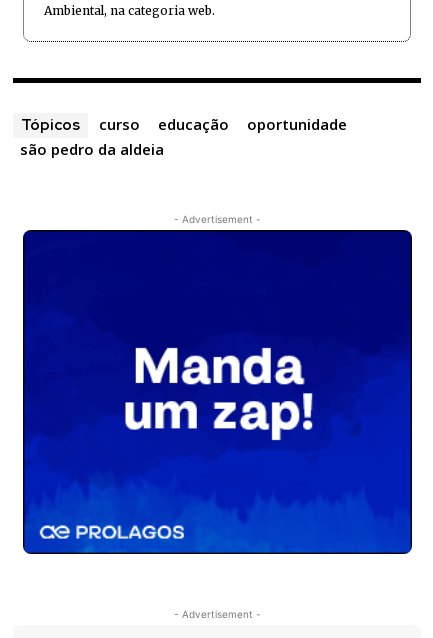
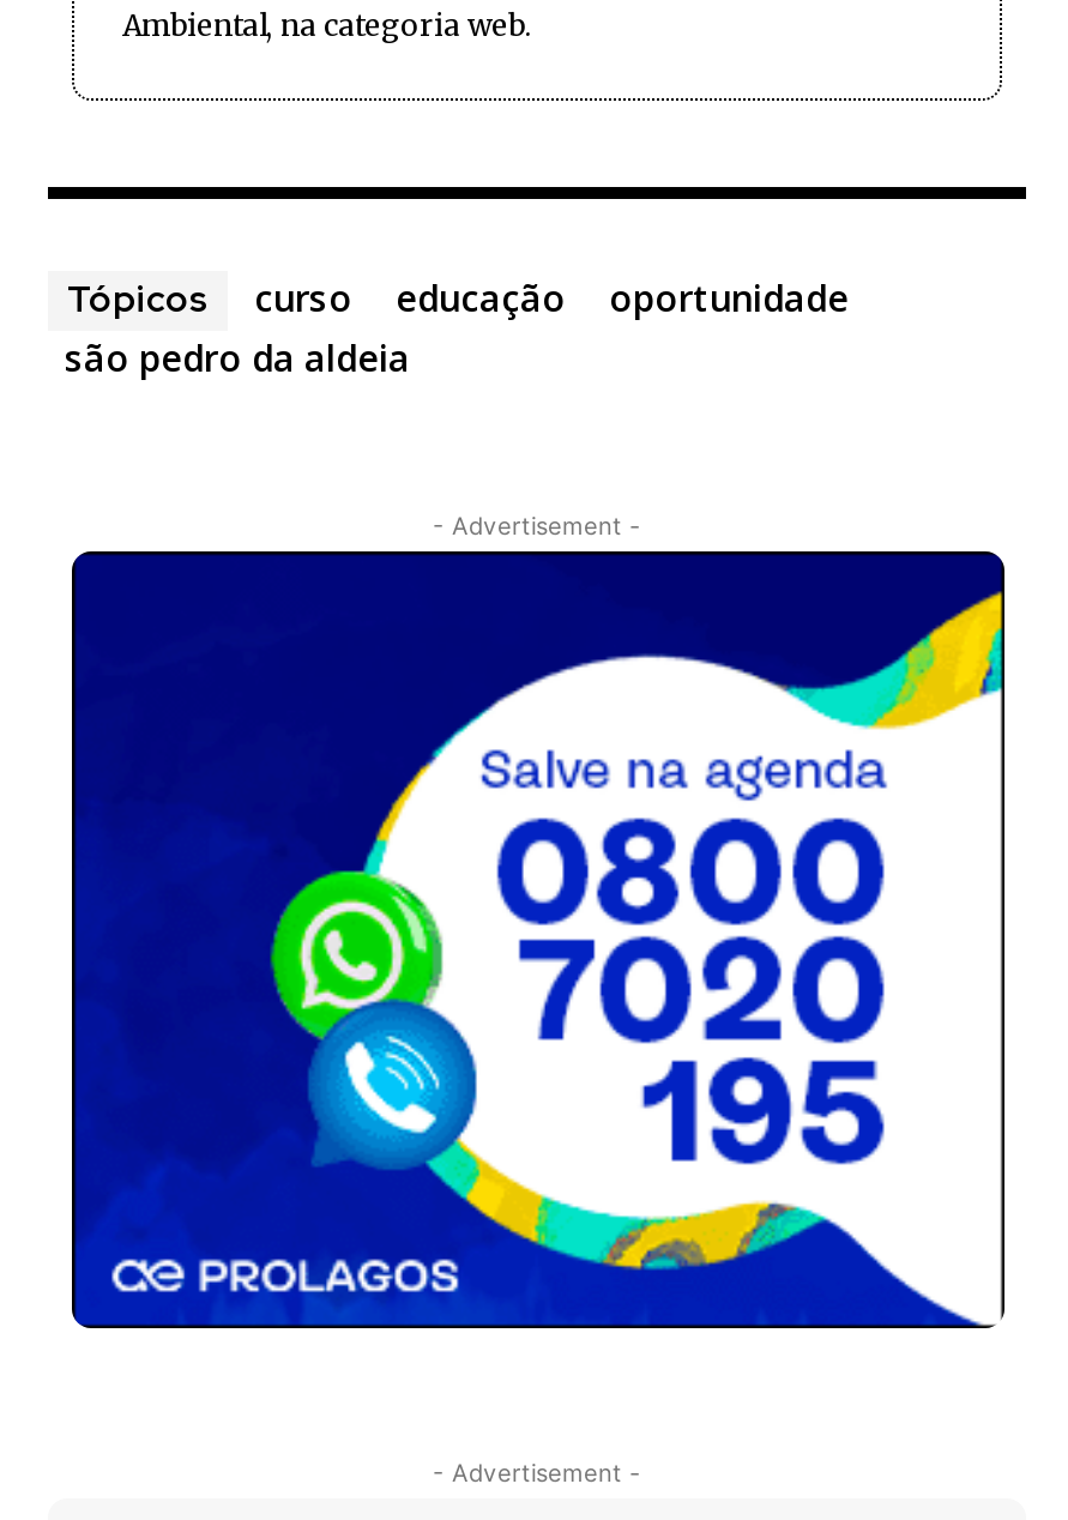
[26,248,412,554] [image] -> [84,590,1004,1328] [image]

